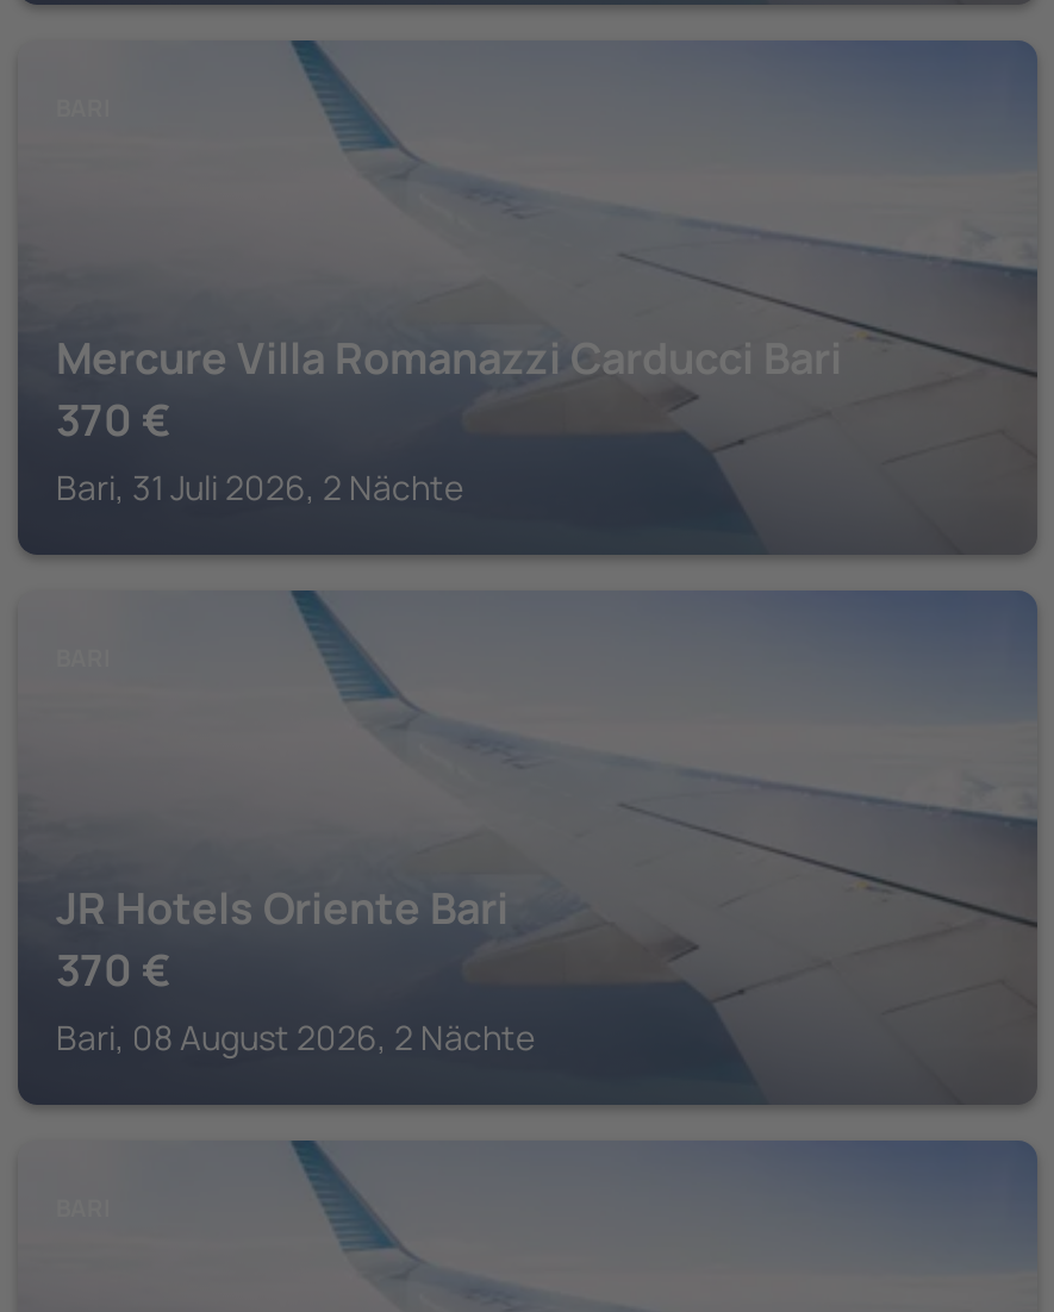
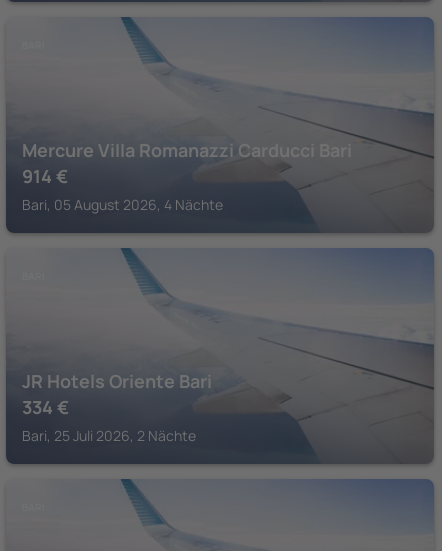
[56,391,170,448] 370 € -> [22,164,68,188] 914 €
[56,464,463,510] Bari, 31 Juli 2026, 2 Nächte -> [22,195,223,214] Bari, 05 August 2026, 4 Nächte
[56,941,170,998] 370 € -> [22,395,69,419] 334 €
[56,1014,535,1060] Bari, 08 August 2026, 2 Nächte -> [22,426,196,445] Bari, 25 Juli 2026, 2 Nächte

